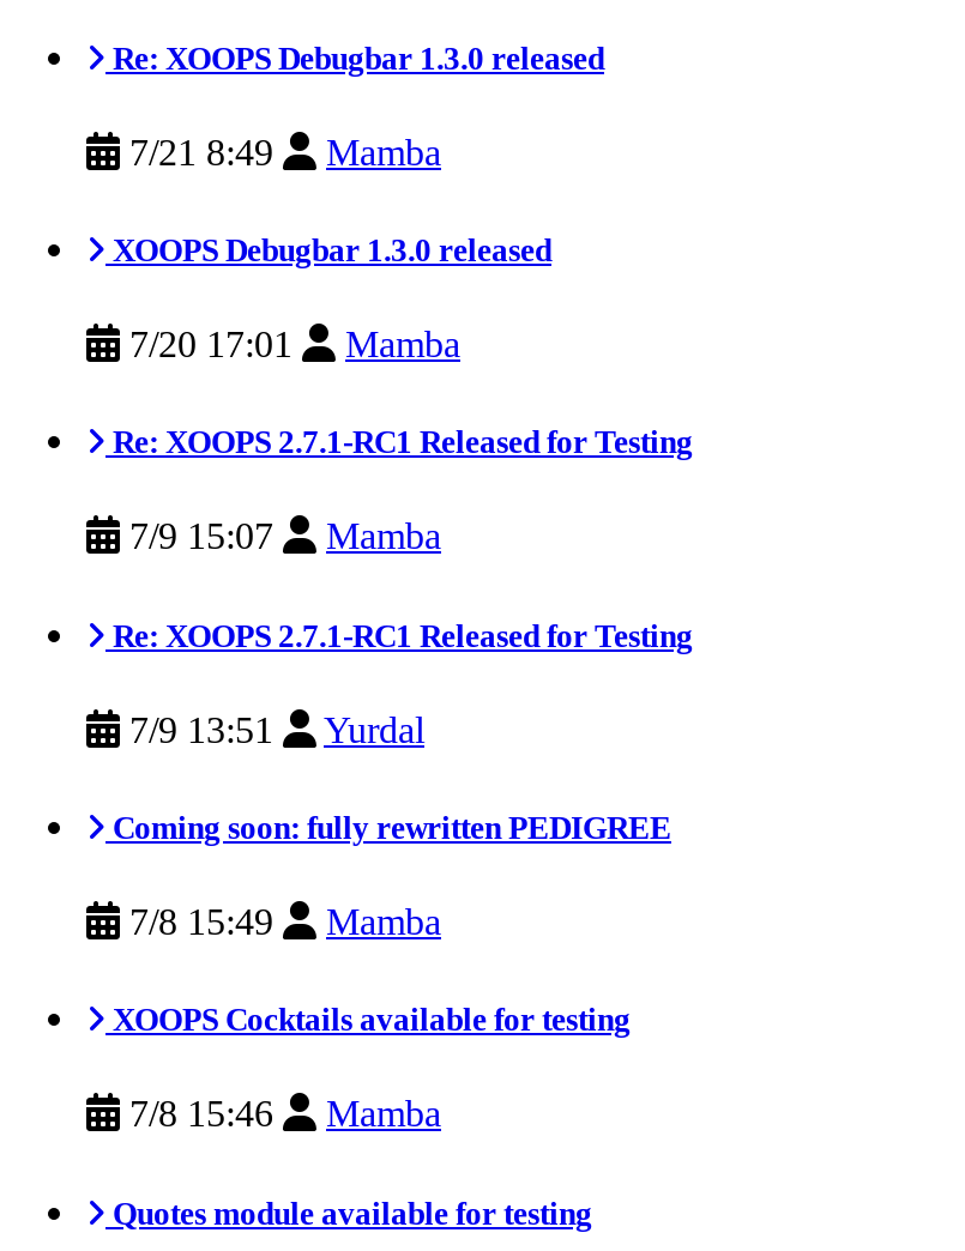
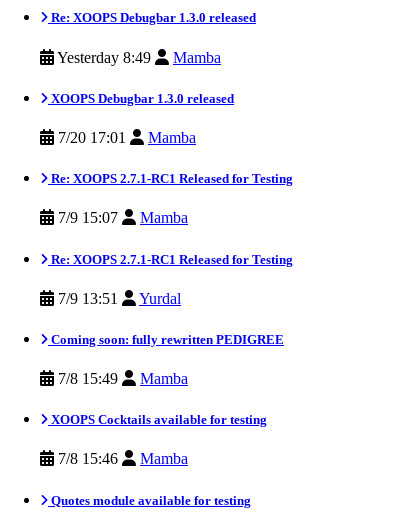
[120,131,441,172] 7/21 8:49 Mamba -> [54,49,221,66] Yesterday 8:49 Mamba

